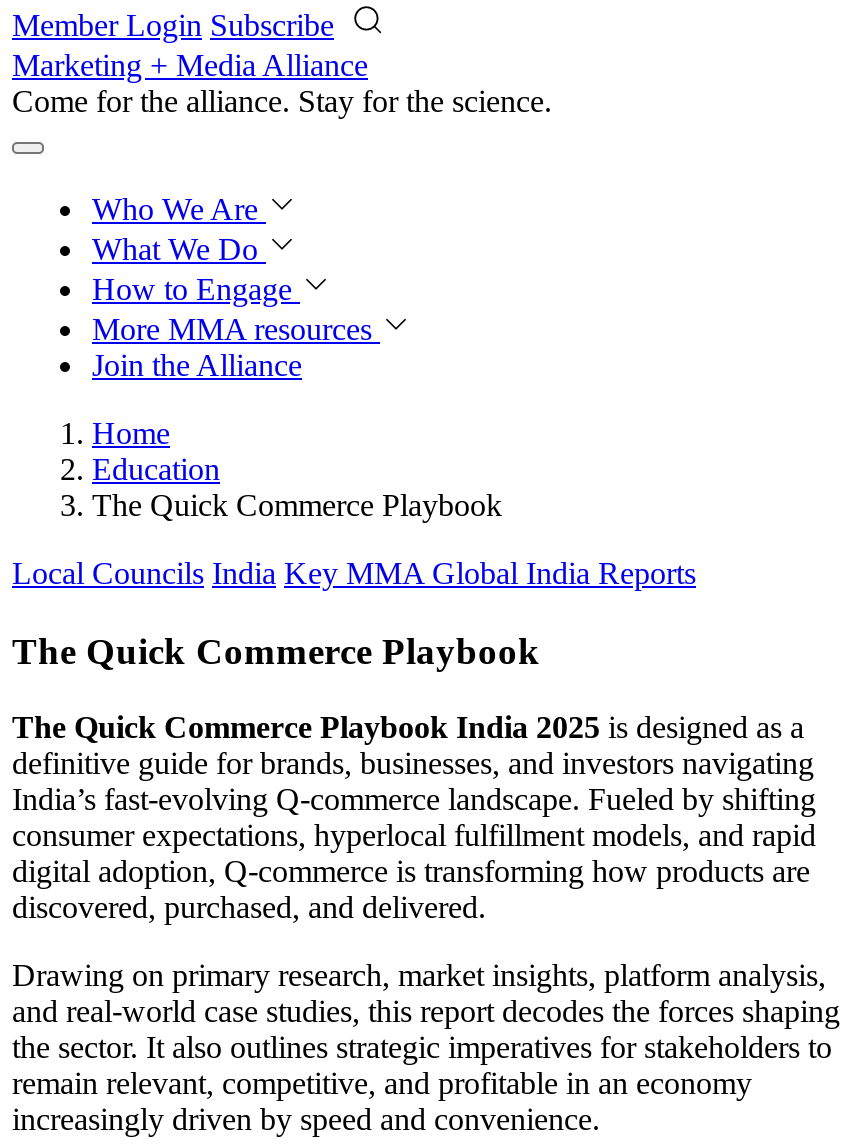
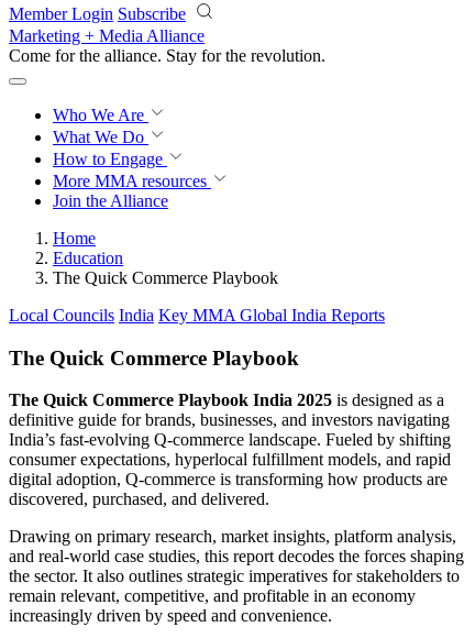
[12,84,600,118] Come for the alliance. Stay for the knowledge. -> [9,46,325,65] Come for the alliance. Stay for the revolution.

